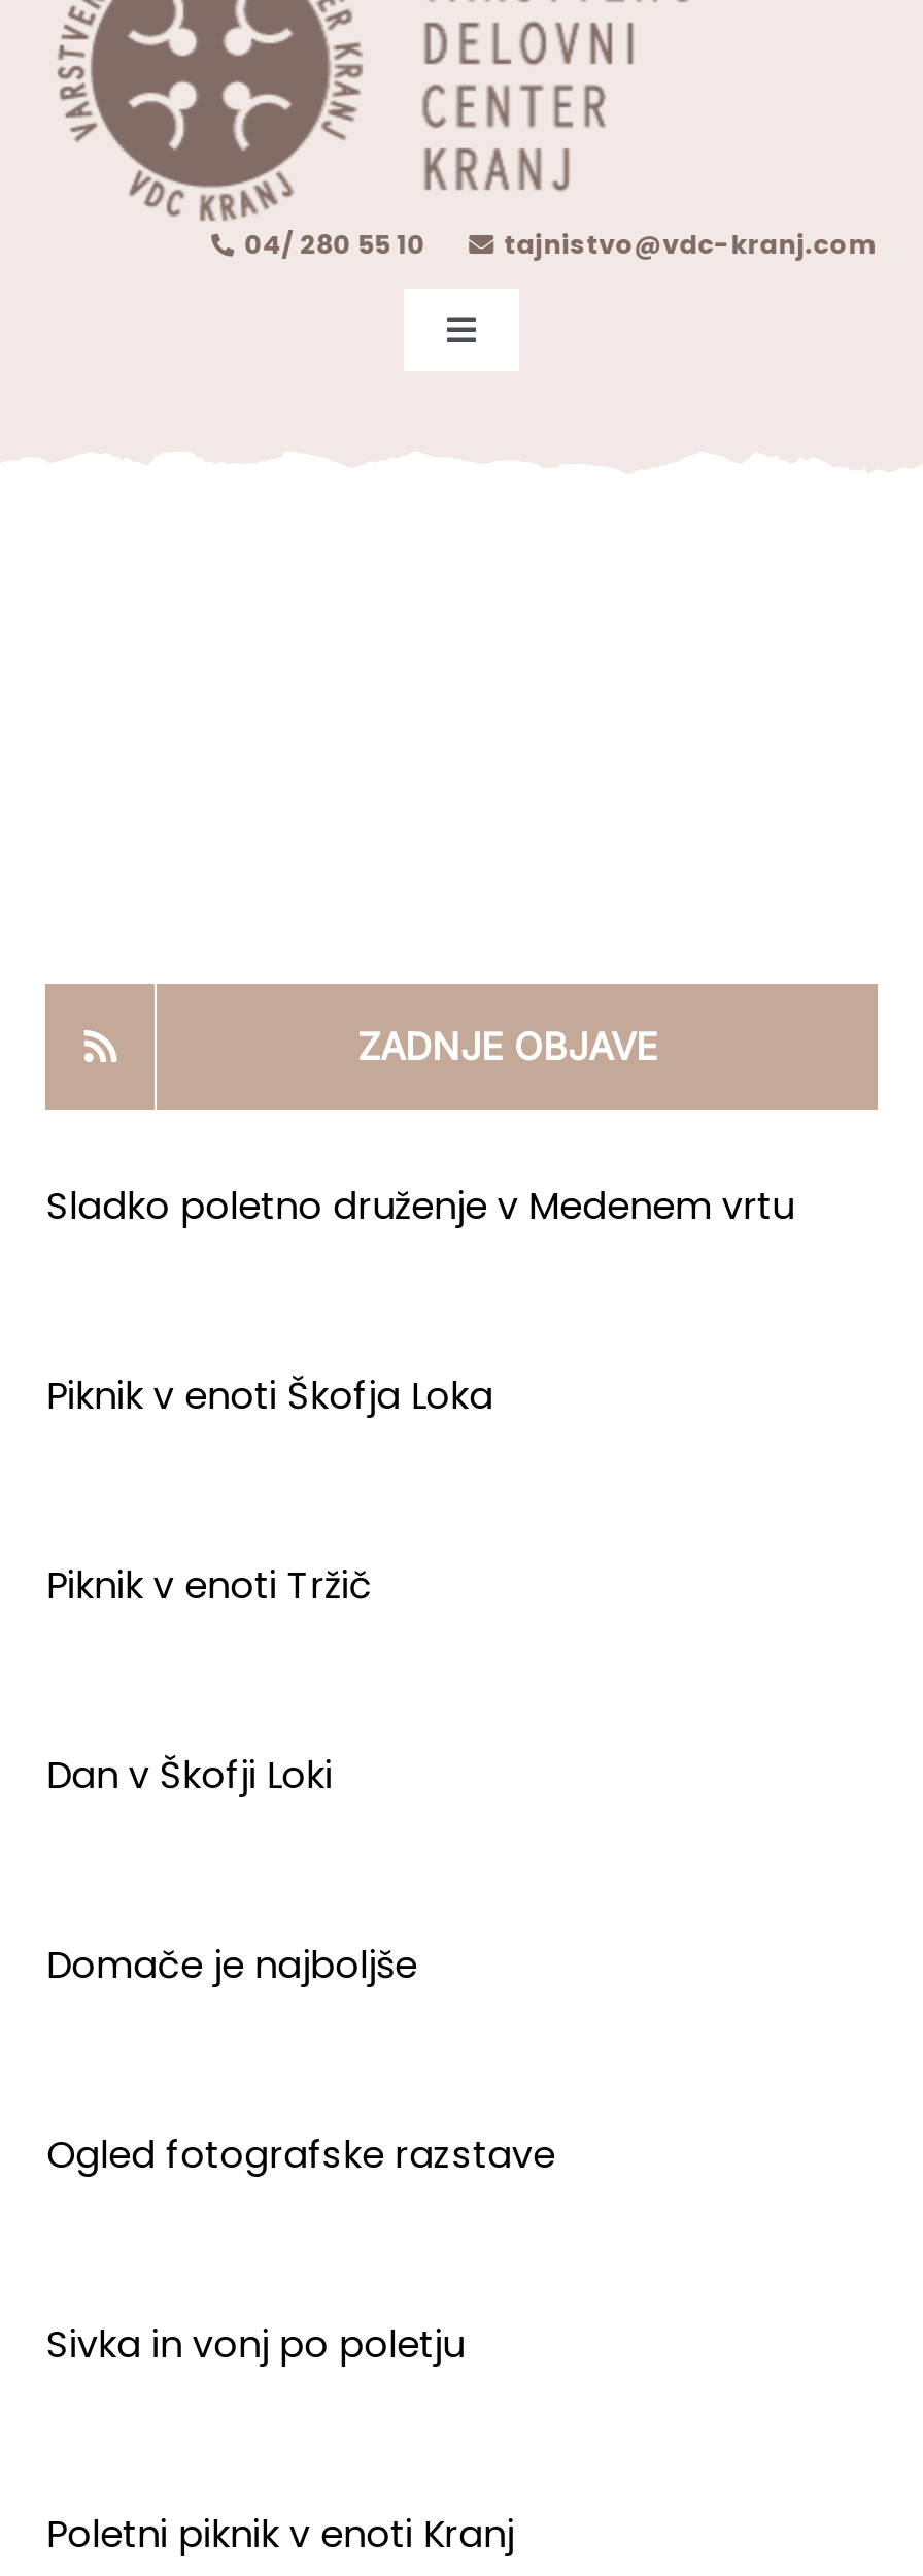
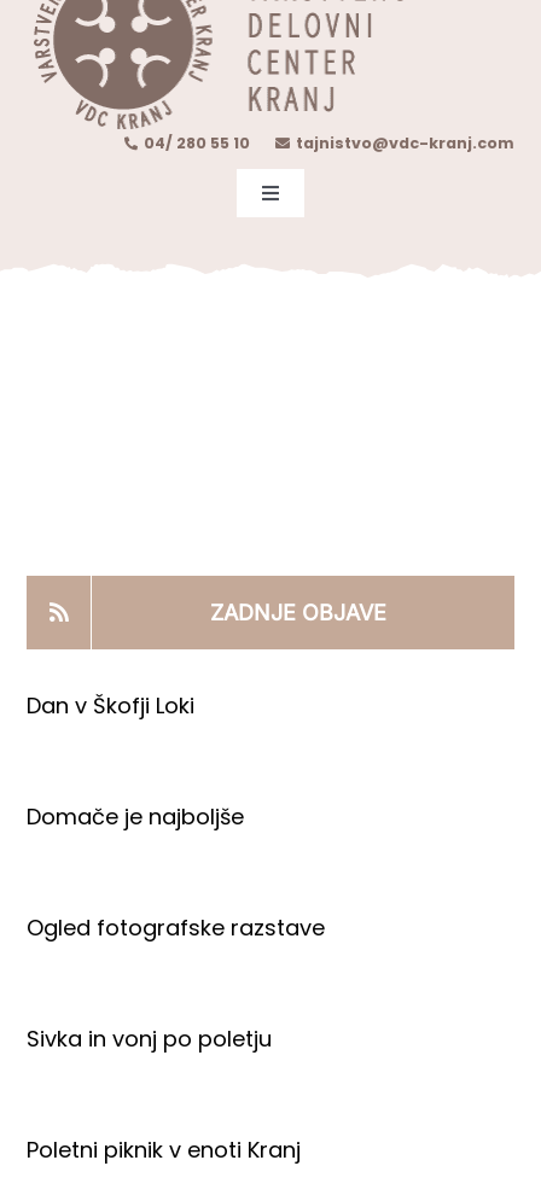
[46,1180,794,1231] Sladko poletno druženje v Medenem vrtu -> none
[46,1369,493,1421] Piknik v enoti Škofja Loka -> none
[46,1559,382,1611] Piknik v enoti Tržič -> none

